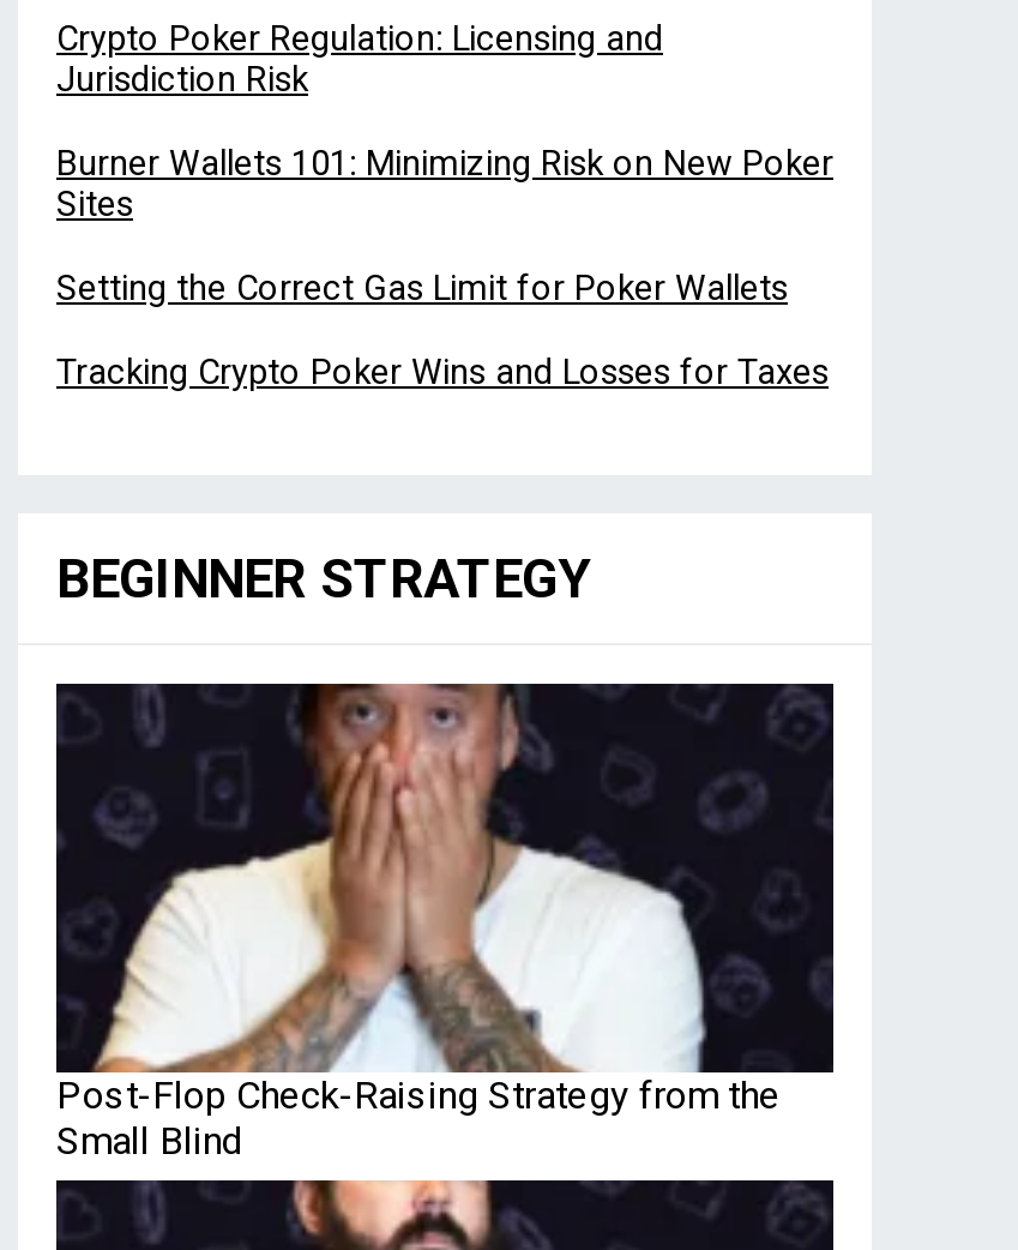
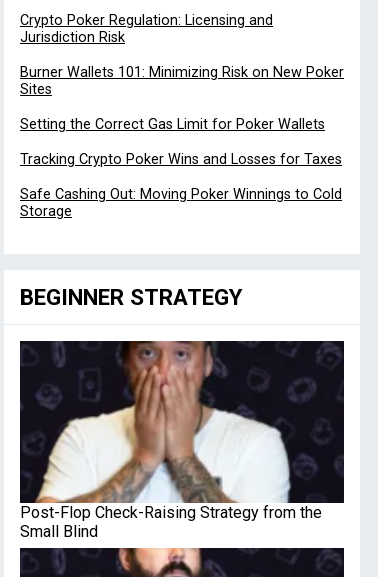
none -> [20,186,342,220] Safe Cashing Out: Moving Poker Winnings to Cold | Storage

